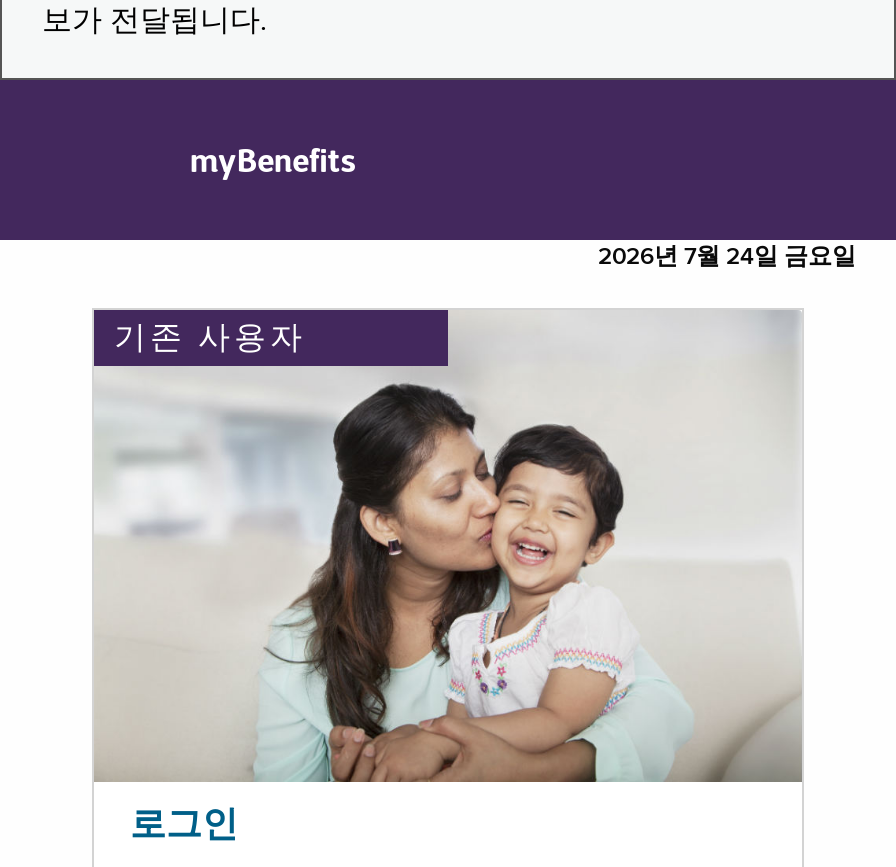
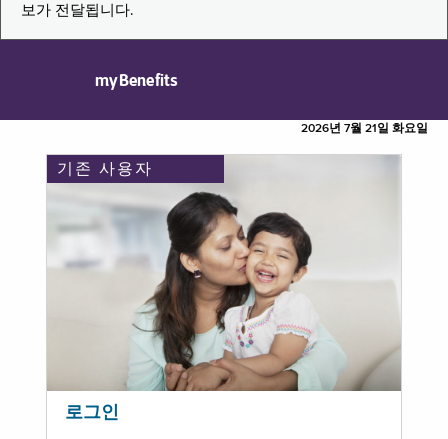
[598,246,856,270] 2026년 7월 24일 금요일 -> [301,123,428,135] 2026년 7월 21일 화요일

